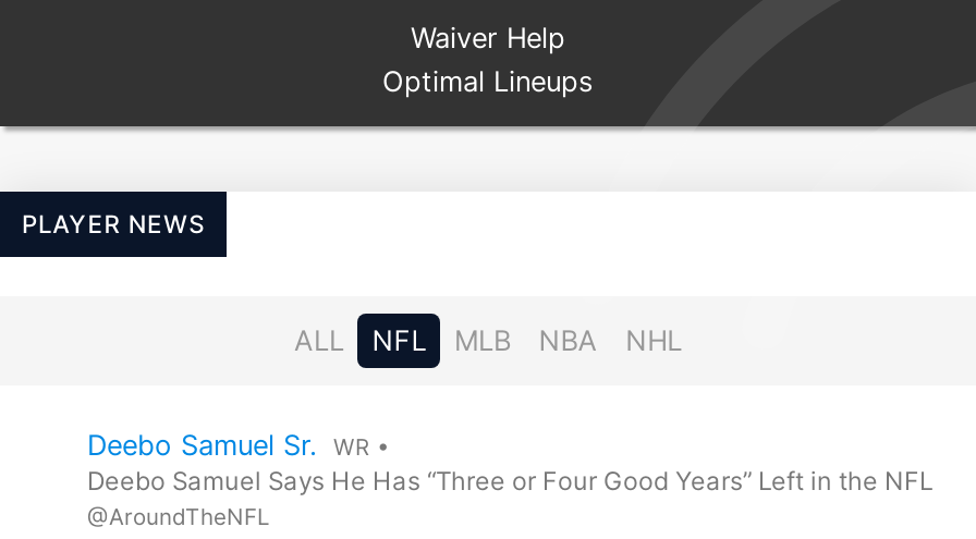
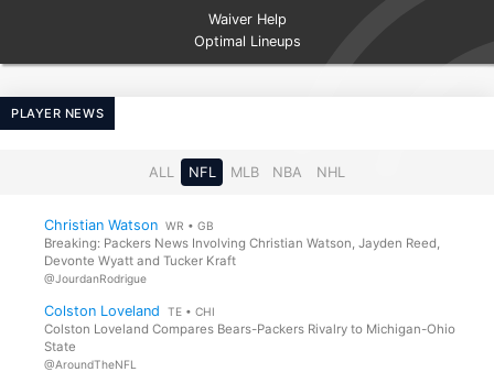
[87,429,932,497] Deebo Samuel Sr. WR • | Deebo Samuel Says He Has “Three or Four Good Years” Left in the NFL -> [44,217,455,355] Christian Watson WR • GB | Breaking: Packers News Involving Christian Watson, Jayden Reed, | Devonte Wyatt and Tucker Kraft | @JourdanRodrigue | Colston Loveland TE • CHI | Colston Loveland Compares Bears-Packers Rivalry to Michigan-Ohio | State

